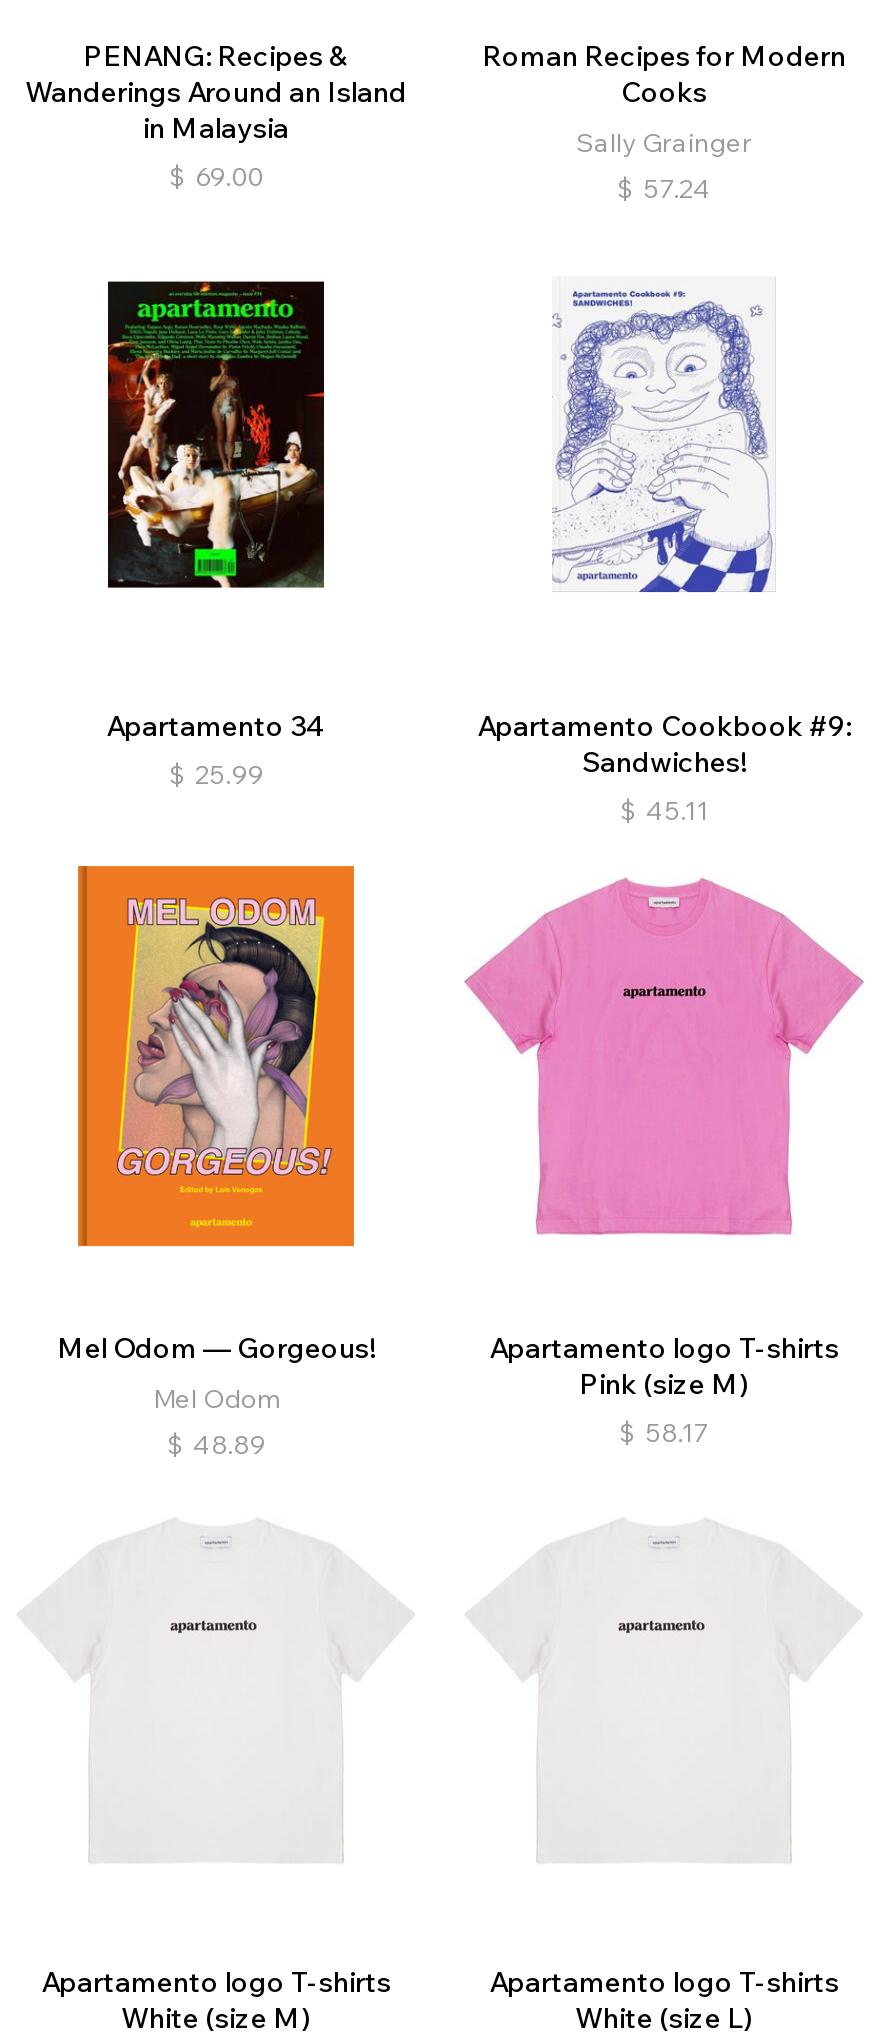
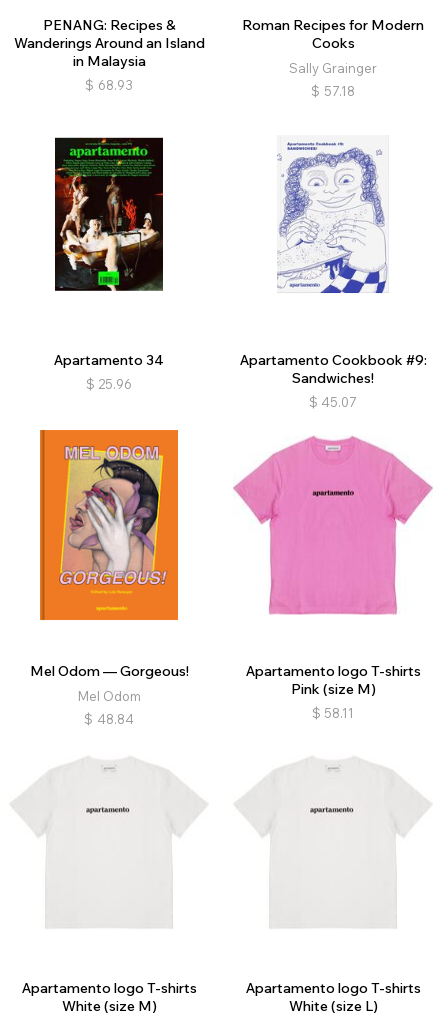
[169,160,263,192] $ 69.00 -> [85,77,133,93] $ 68.93
[617,172,711,204] $ 57.24 -> [311,83,355,99] $ 57.18
[169,758,263,790] $ 25.99 -> [85,376,132,392] $ 25.96
[620,794,708,826] $ 45.11 -> [308,394,357,410] $ 45.07
[619,1416,709,1448] $ 58.17 -> [311,705,354,721] $ 58.11
[167,1428,265,1460] $ 48.89 -> [84,711,134,727] $ 48.84

